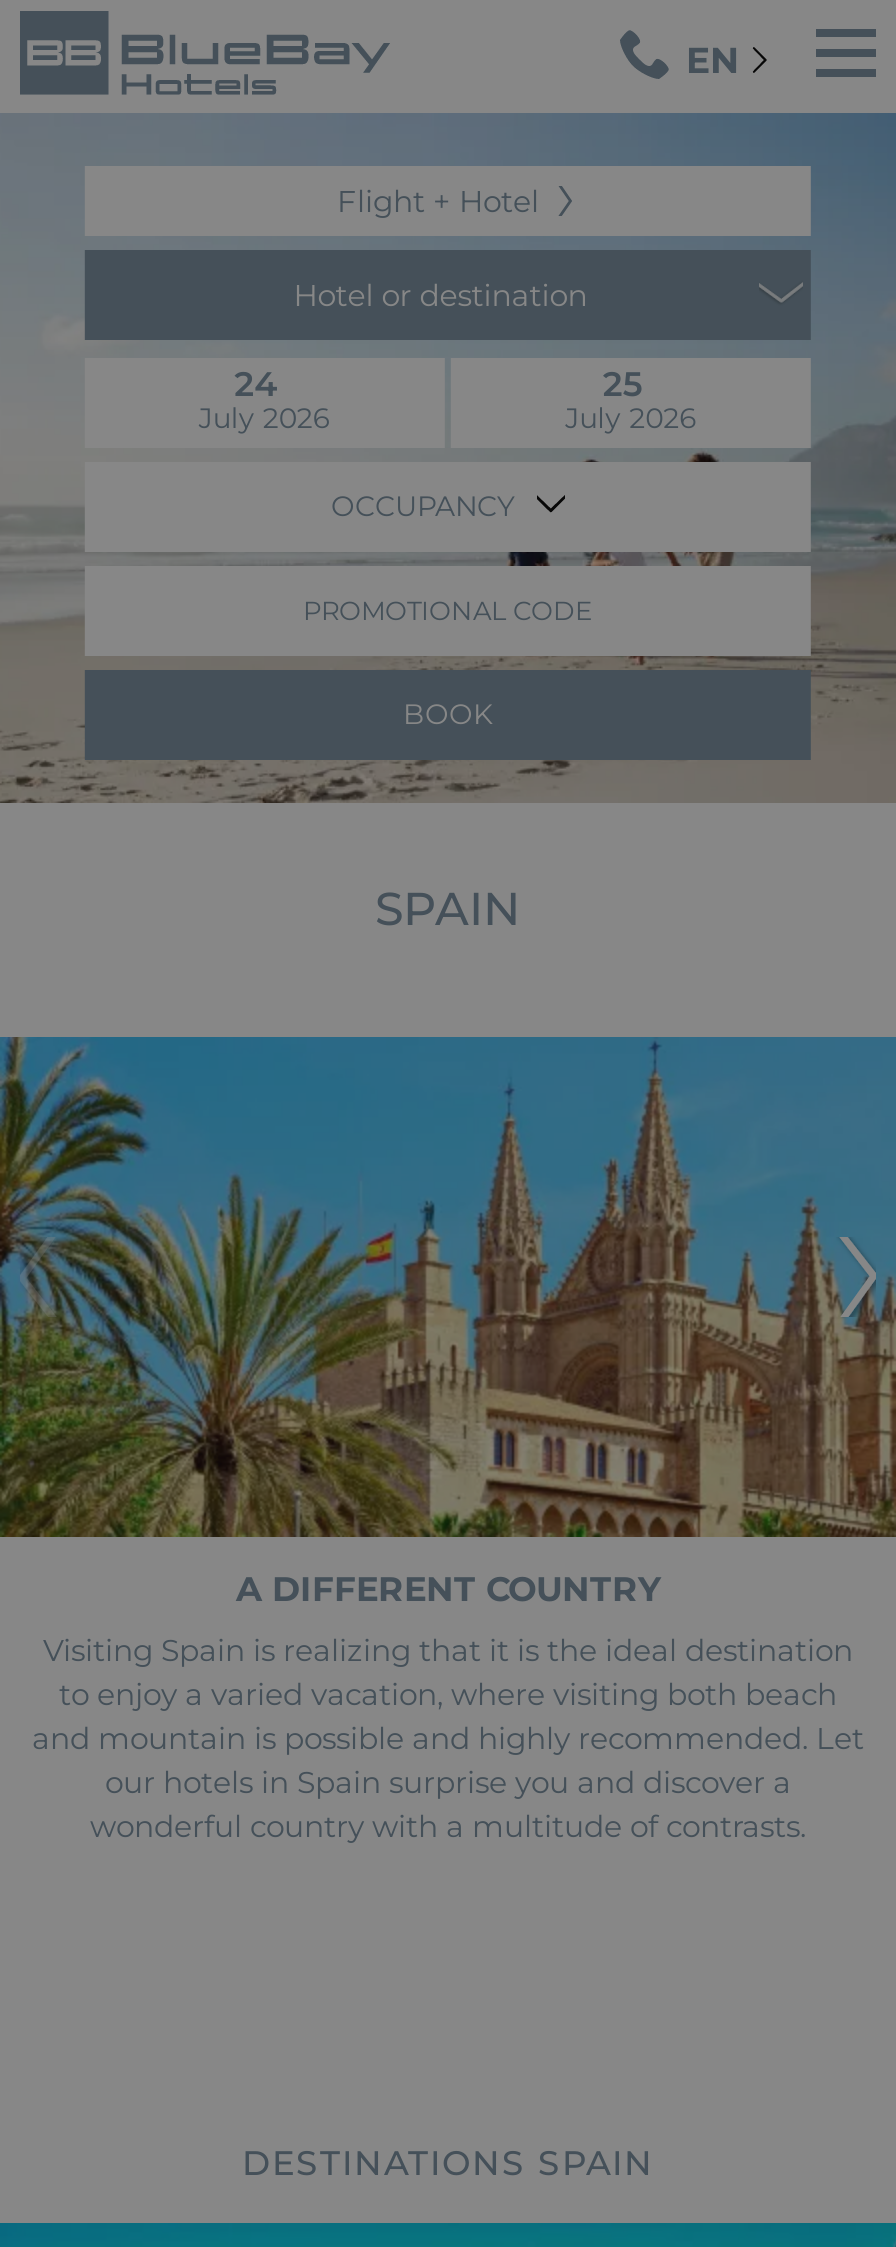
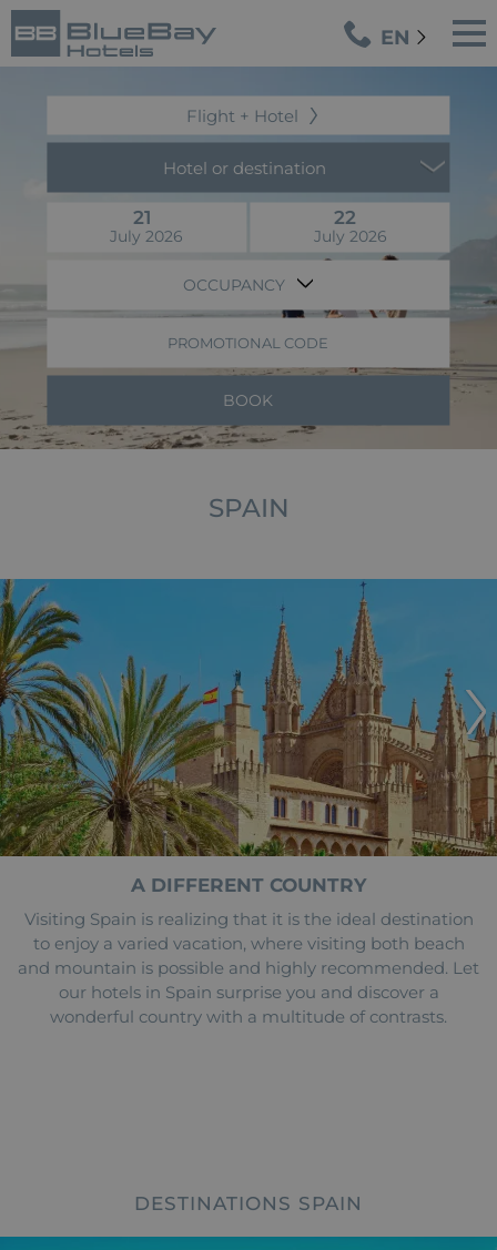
[234,364,278,404] 24 -> [133,206,151,228] 21
[603,364,643,404] 25 -> [334,206,357,228] 22

